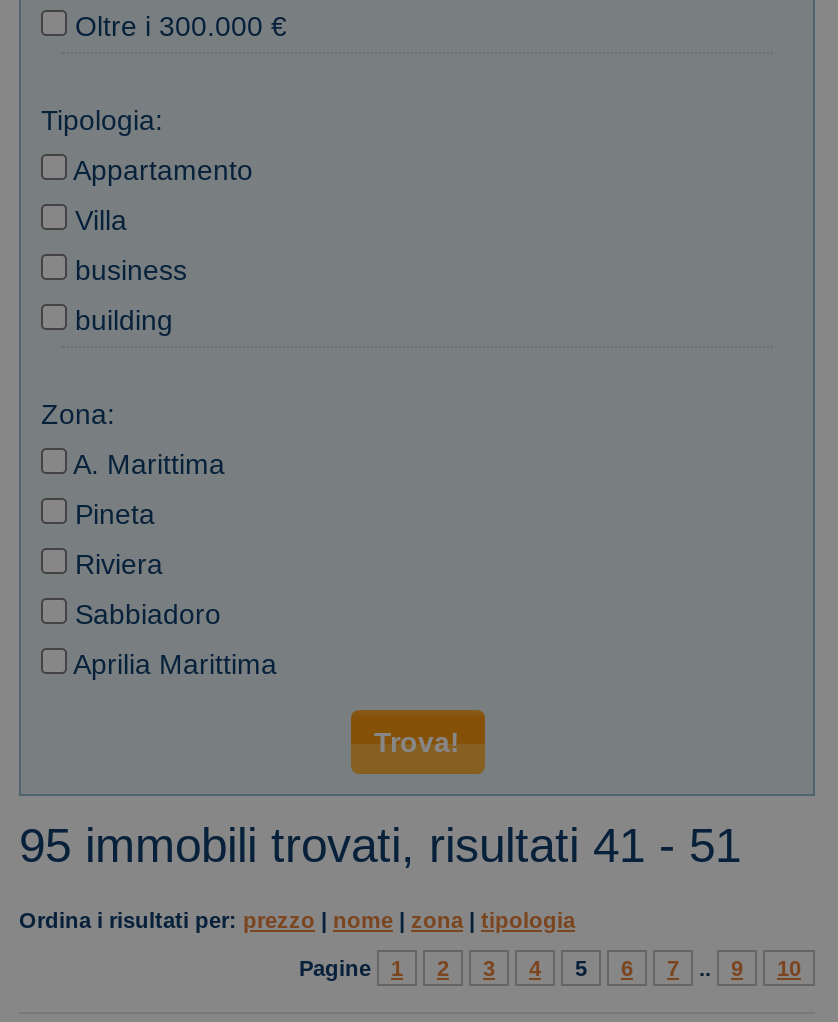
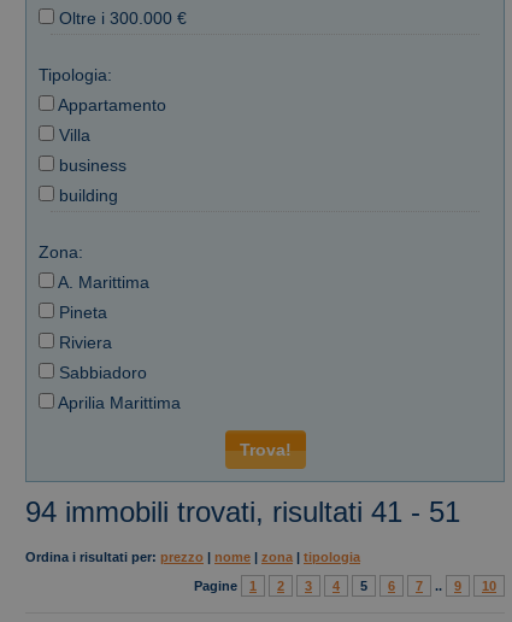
[19,818,741,872] 95 immobili trovati, risultati 41 - 51 -> [25,495,460,528] 94 immobili trovati, risultati 41 - 51

